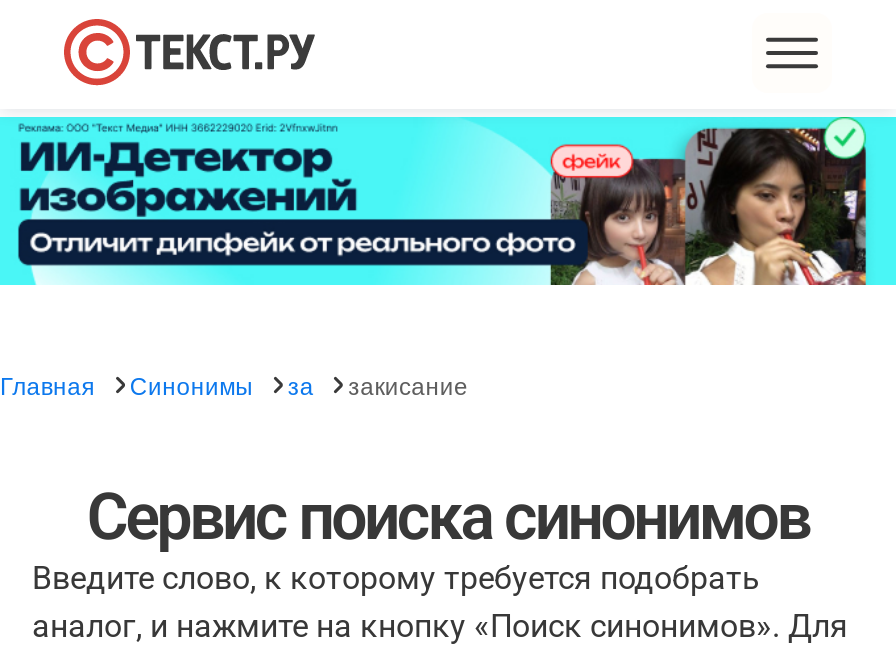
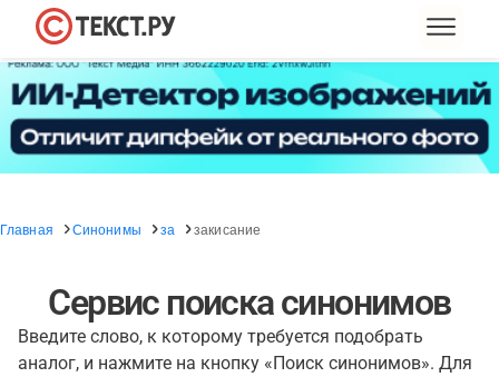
[6,117,878,287] [image] -> [3,61,492,175] [image]

